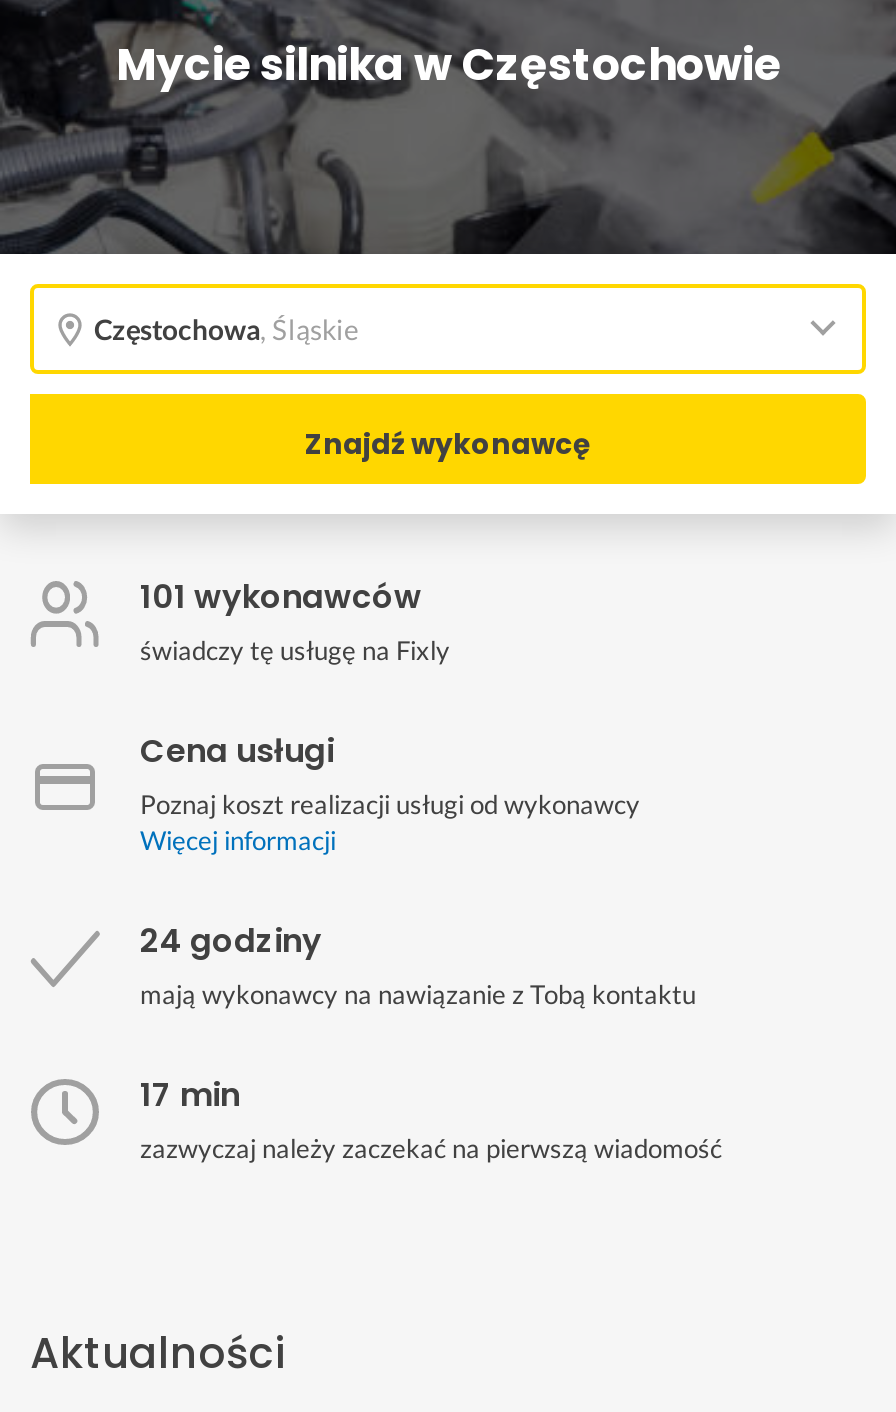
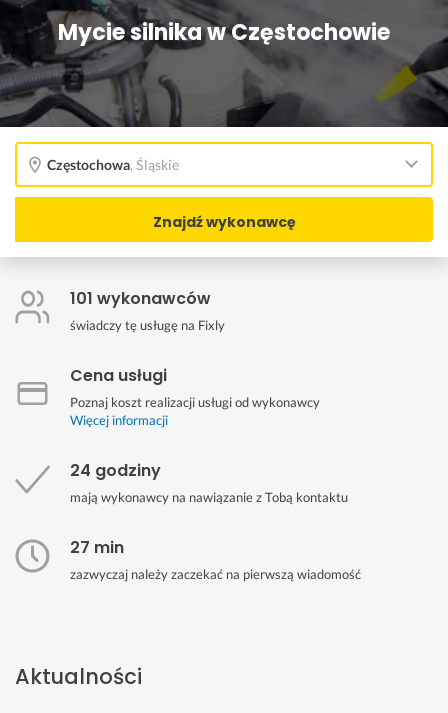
[140,1072,240,1118] 17 min -> [70,536,124,559] 27 min

